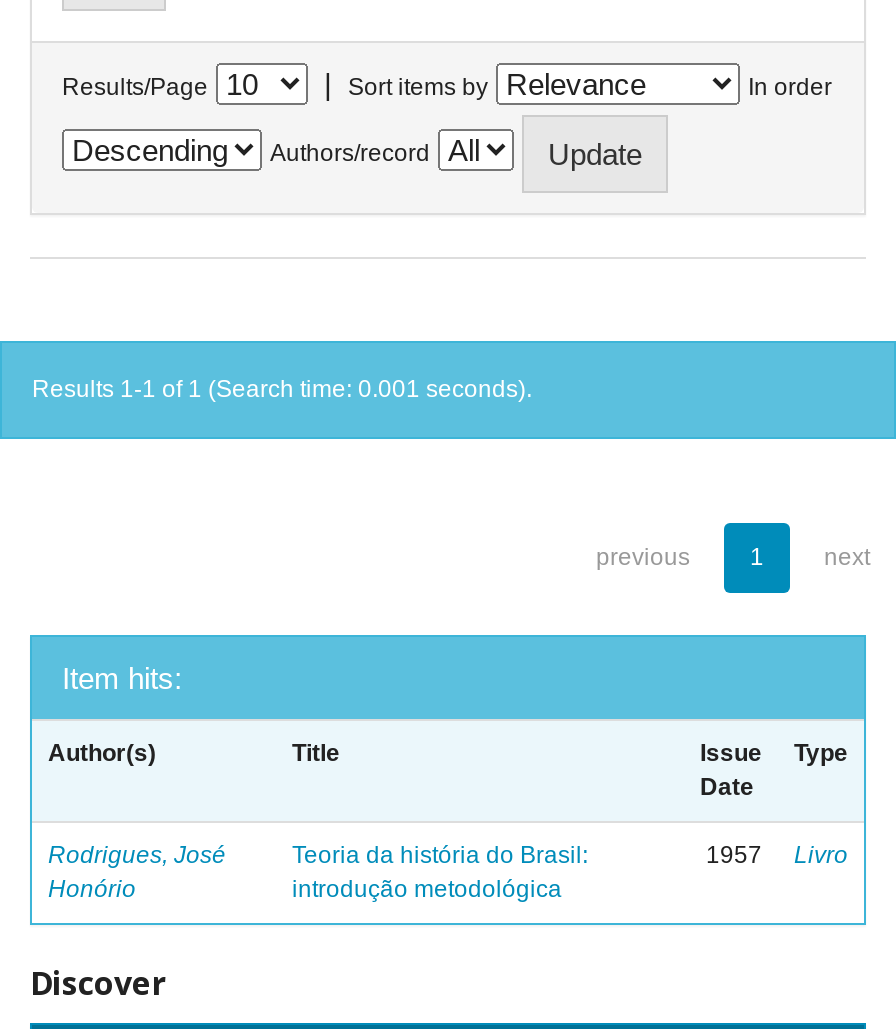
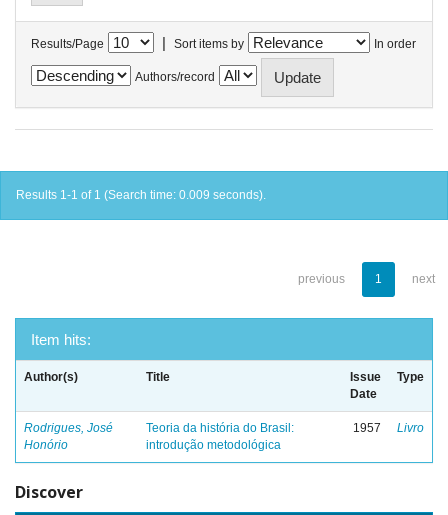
[32,375,532,403] Results 1-1 of 1 (Search time: 0.001 seconds). -> [16,188,266,202] Results 1-1 of 1 (Search time: 0.009 seconds).

